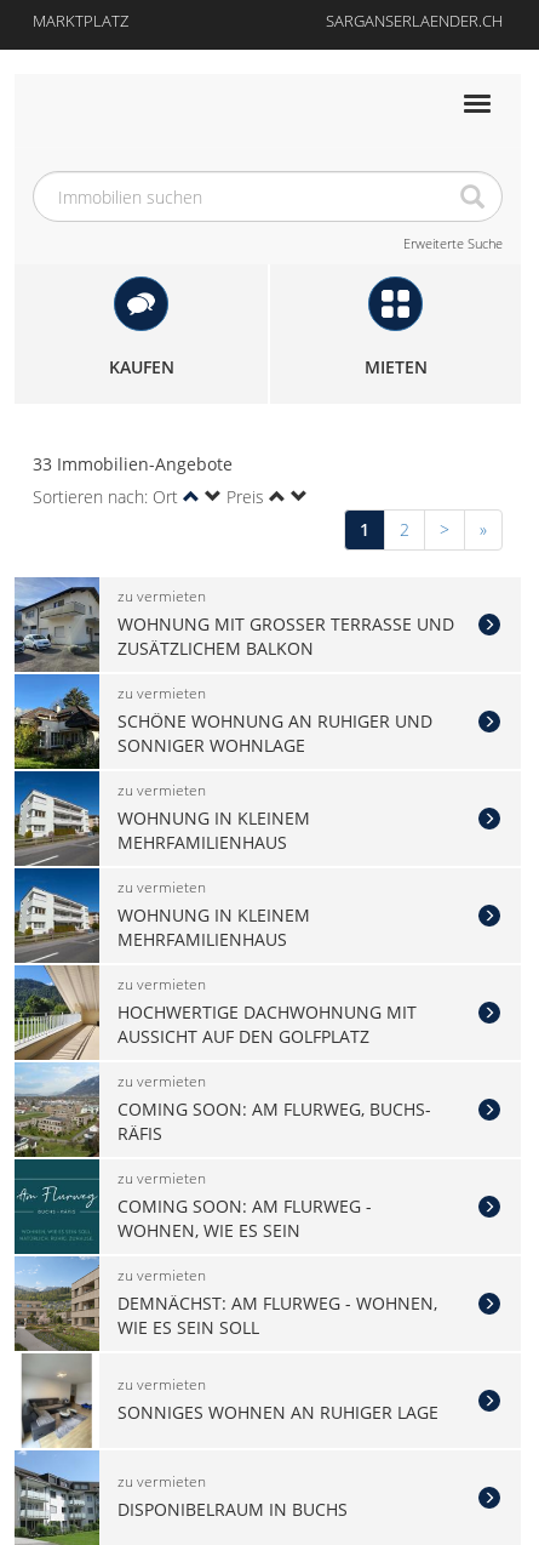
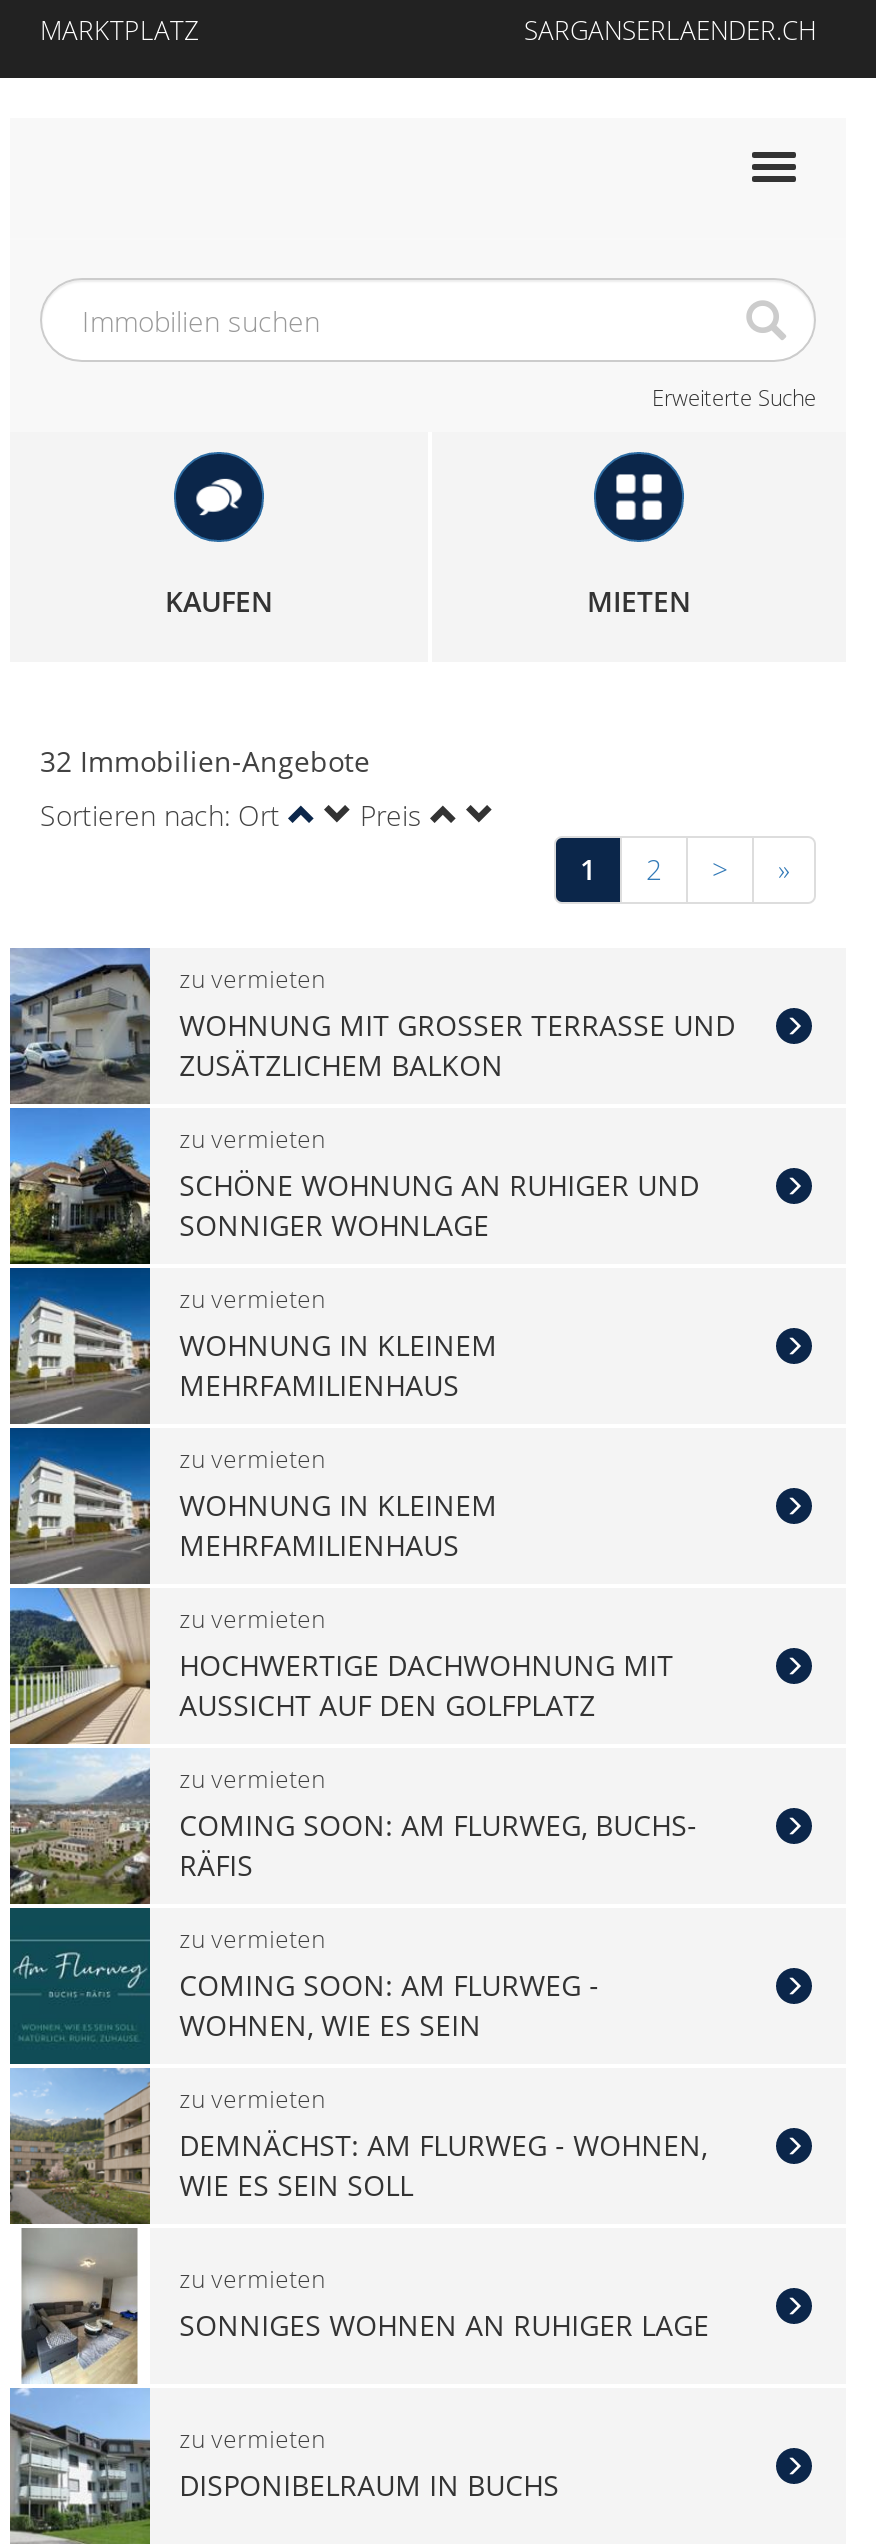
[33,452,233,475] 33 Immobilien-Angebote -> [40,742,370,780] 32 Immobilien-Angebote

